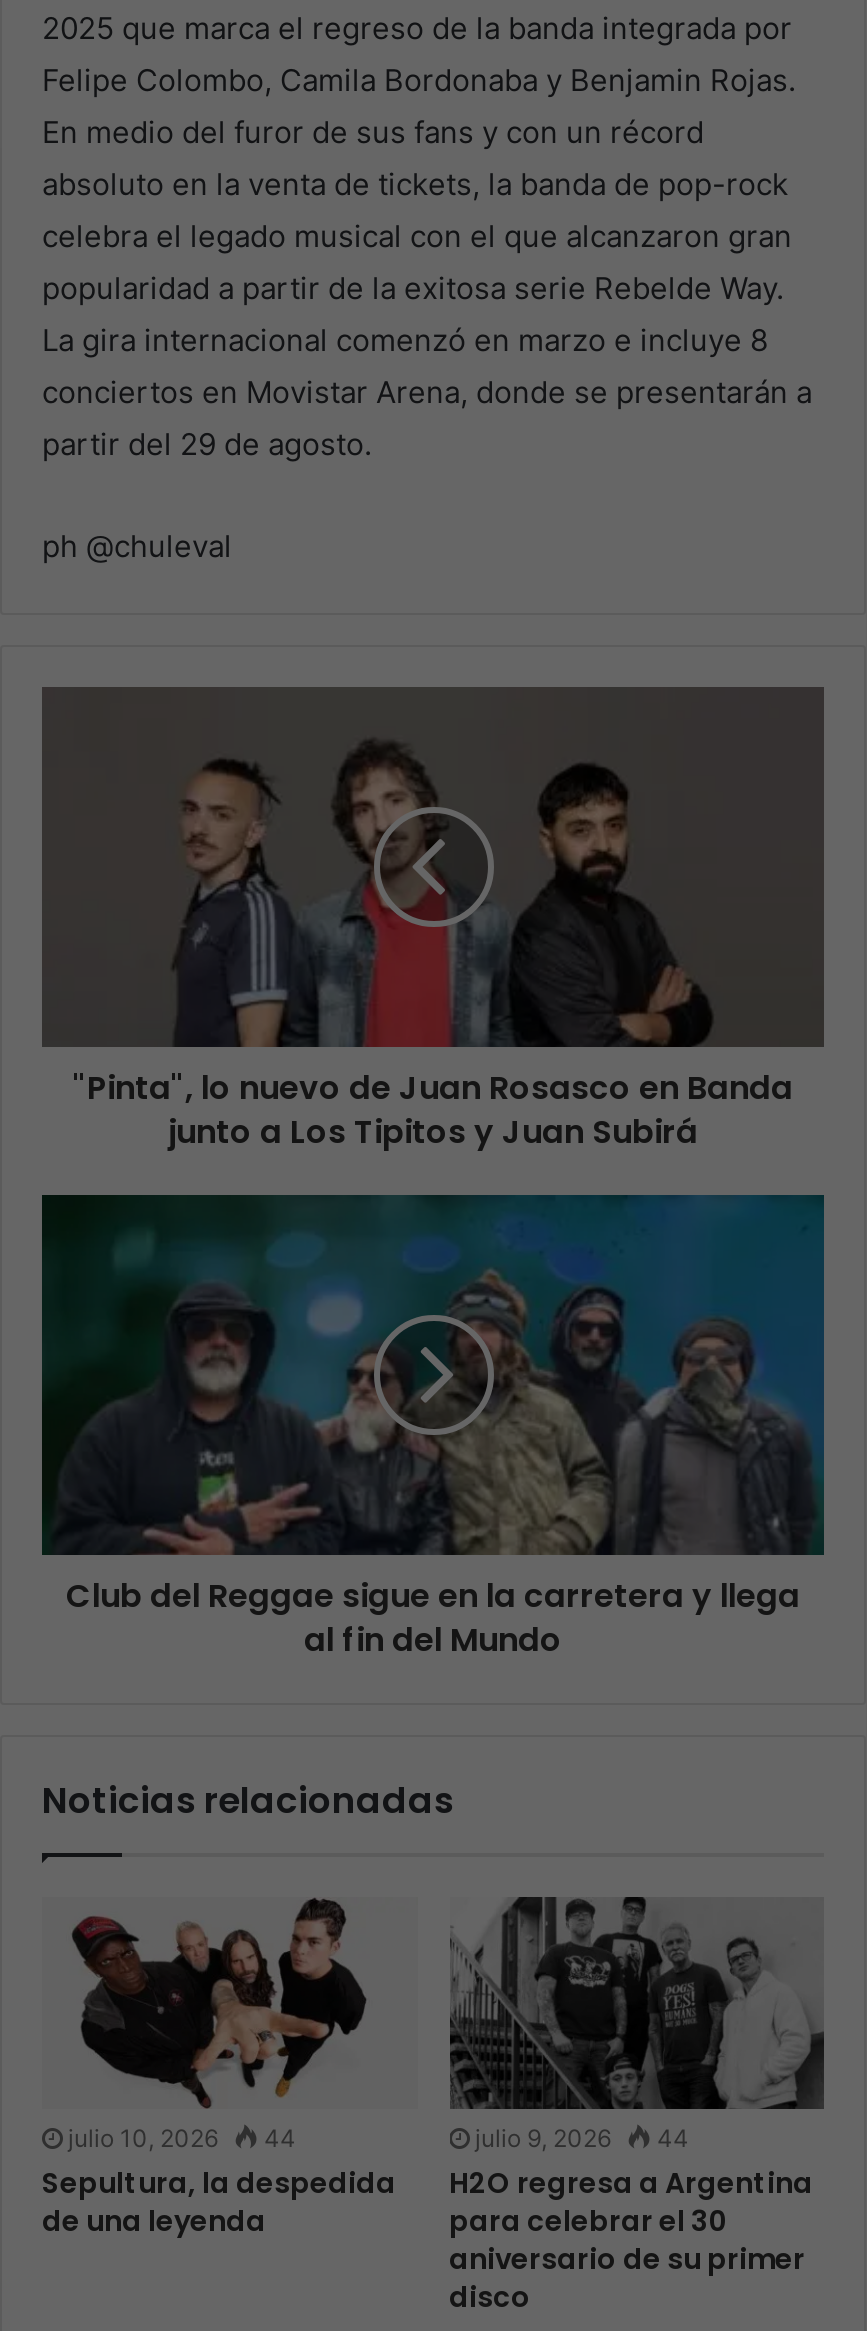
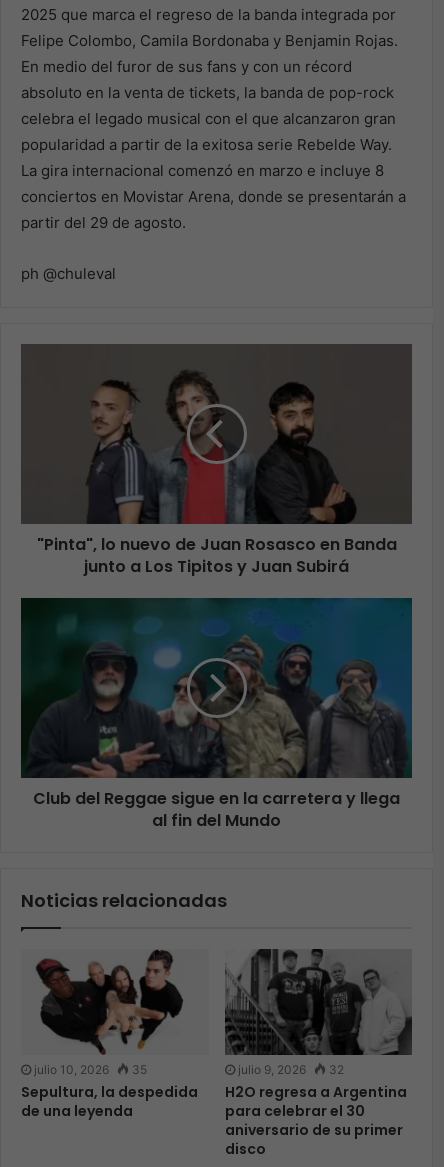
[68,2122,296,2152] julio 10, 2026 44 -> [34,1061,147,1076] julio 10, 2026 35
[475,2122,689,2152] julio 9, 2026 44 -> [237,1061,343,1076] julio 9, 2026 32

